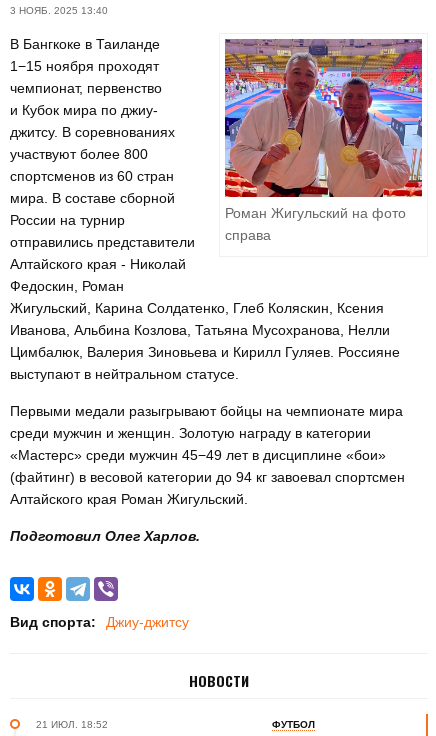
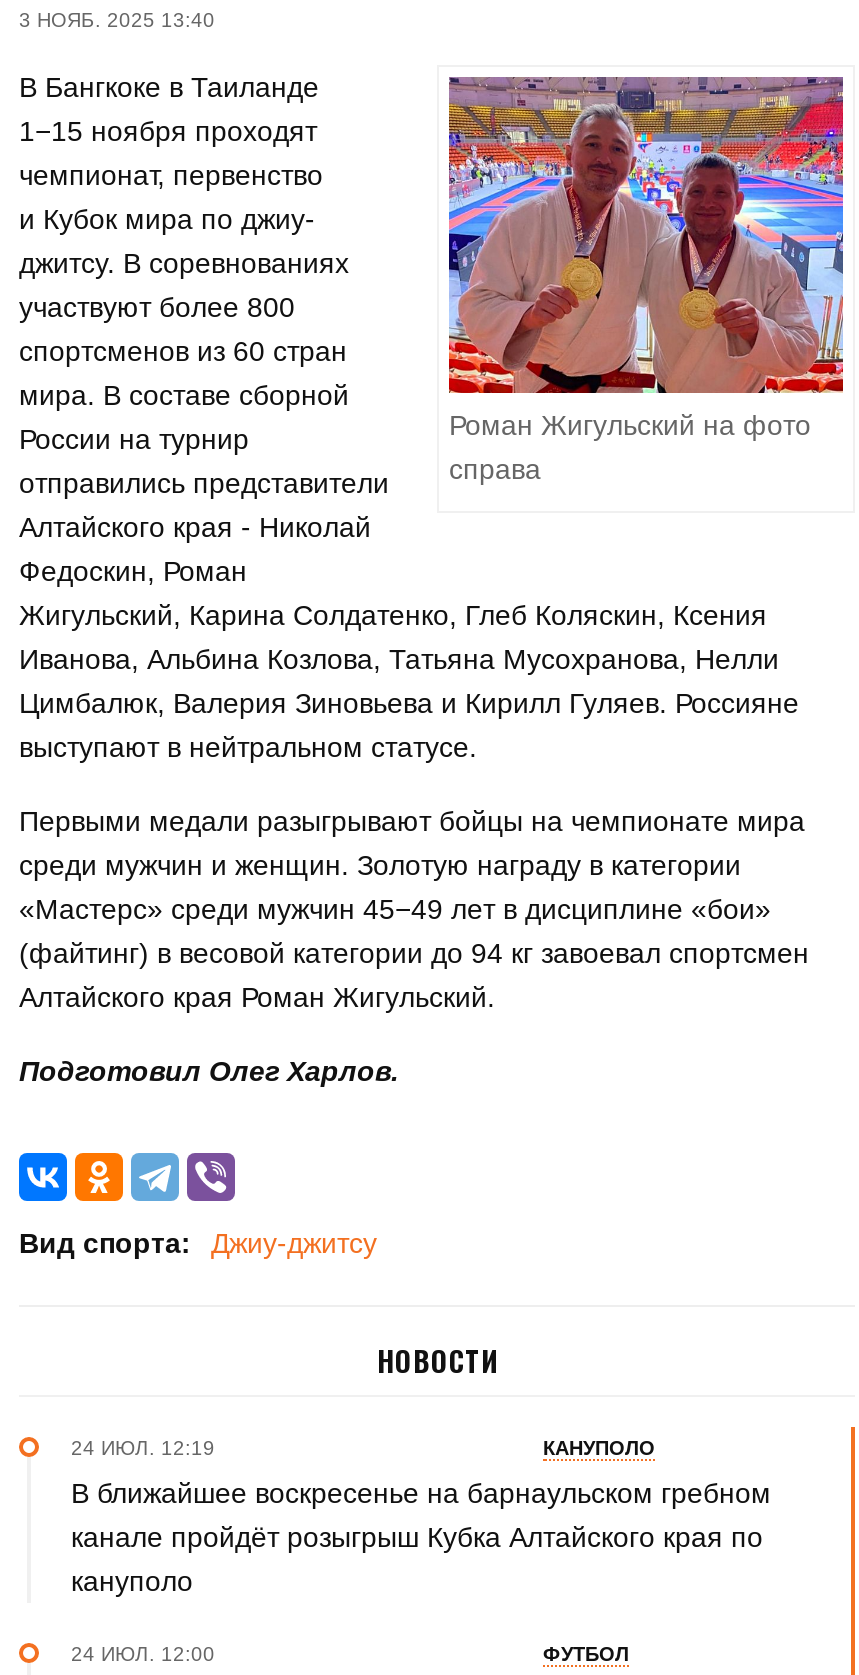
[36,719,108,730] 21 ИЮЛ. 18:52 -> [71,1437,771,1665] 24 ИЮЛ. 12:19 | КАНУПОЛО | В ближайшее воскресенье на барнаульском гребном | канале пройдёт розыгрыш Кубка Алтайского края по | кануполо | 24 ИЮЛ. 12:00

